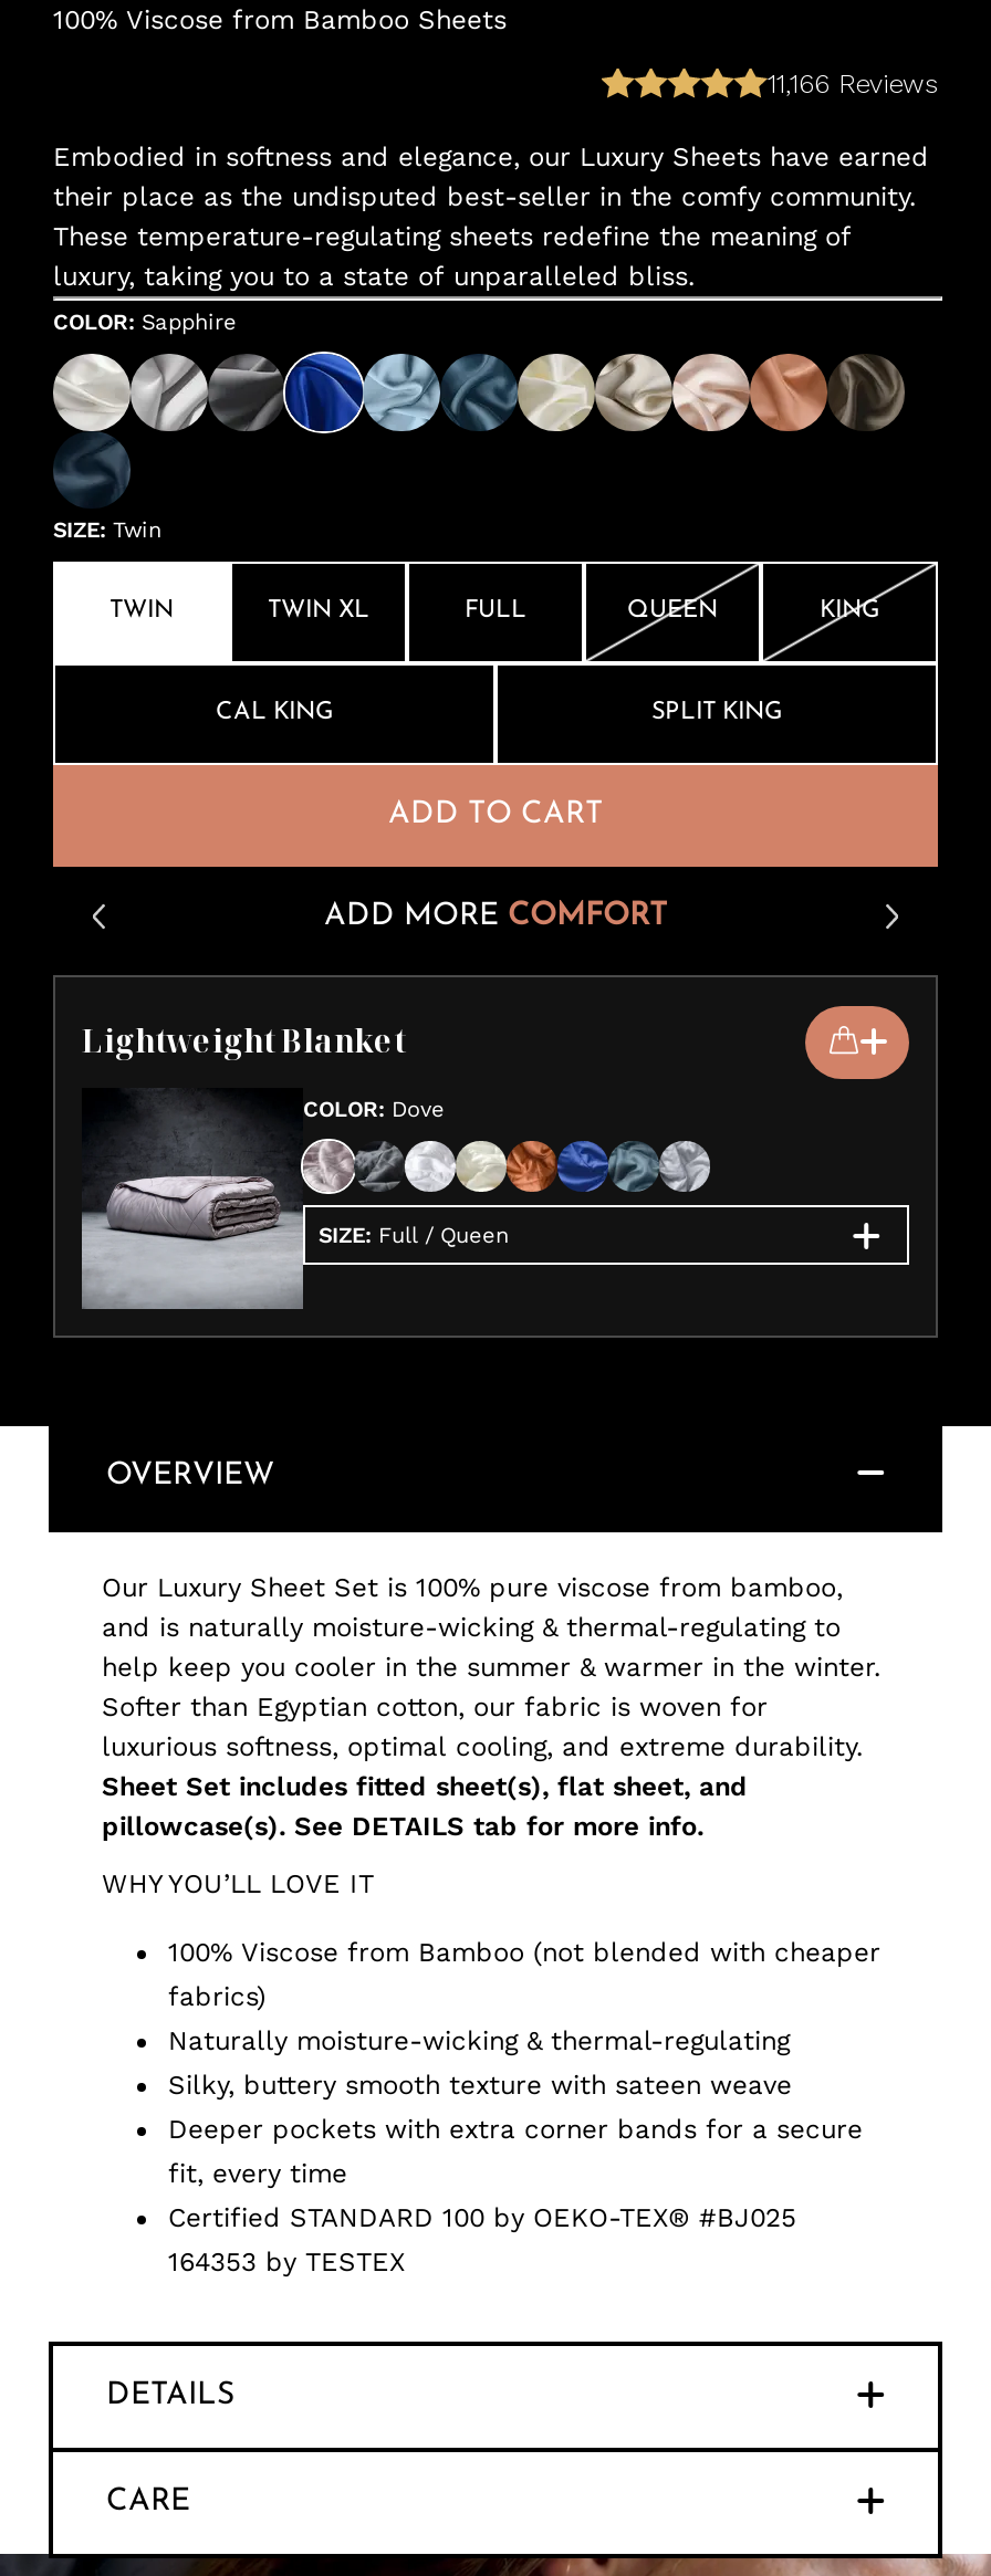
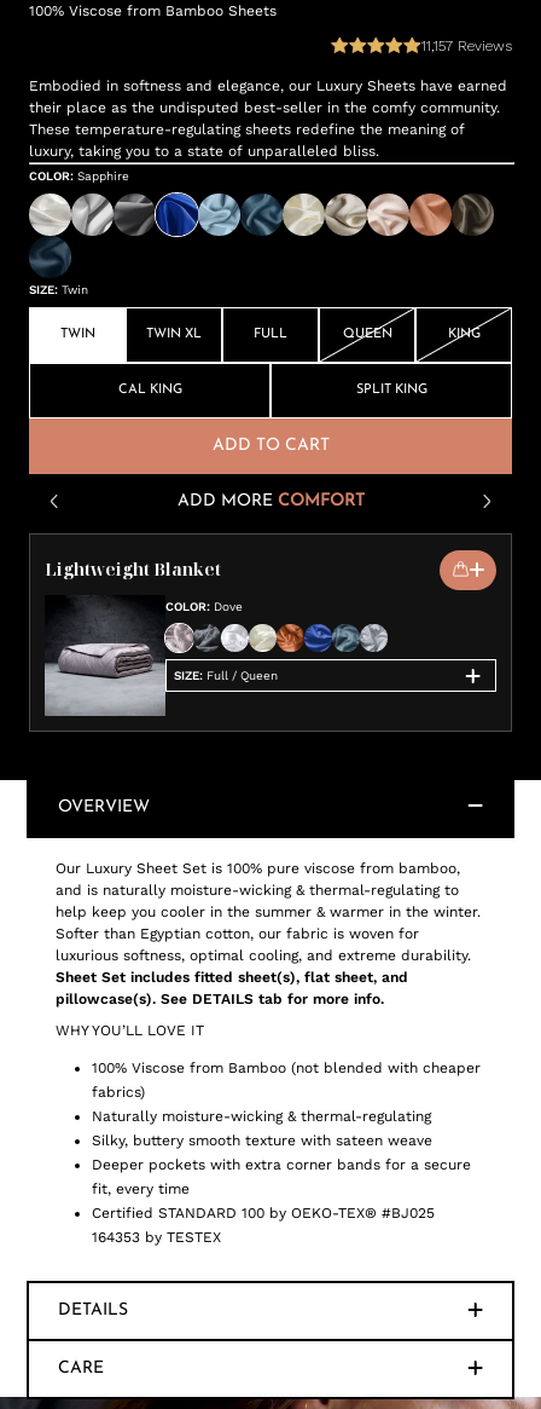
[768,69,938,100] 11,166 Reviews -> [421,37,512,54] 11,157 Reviews

